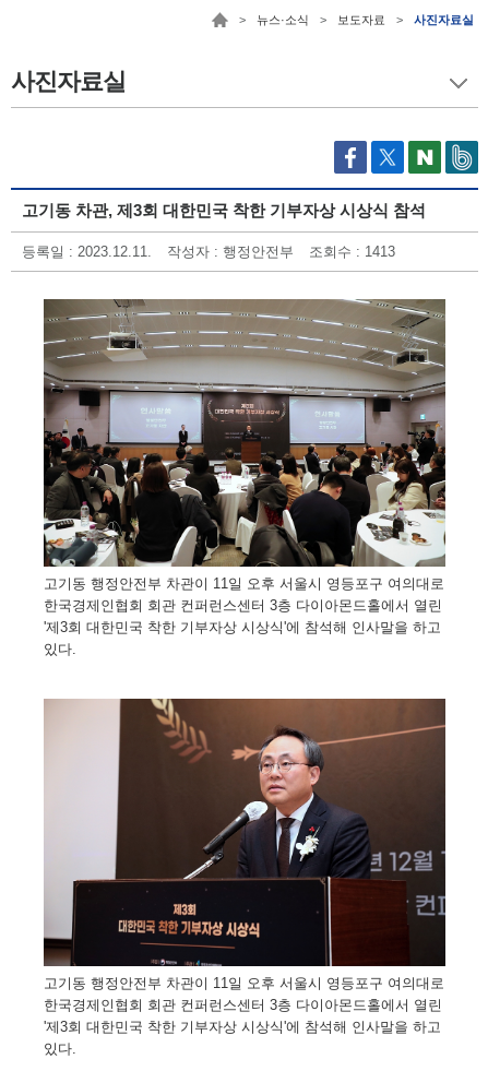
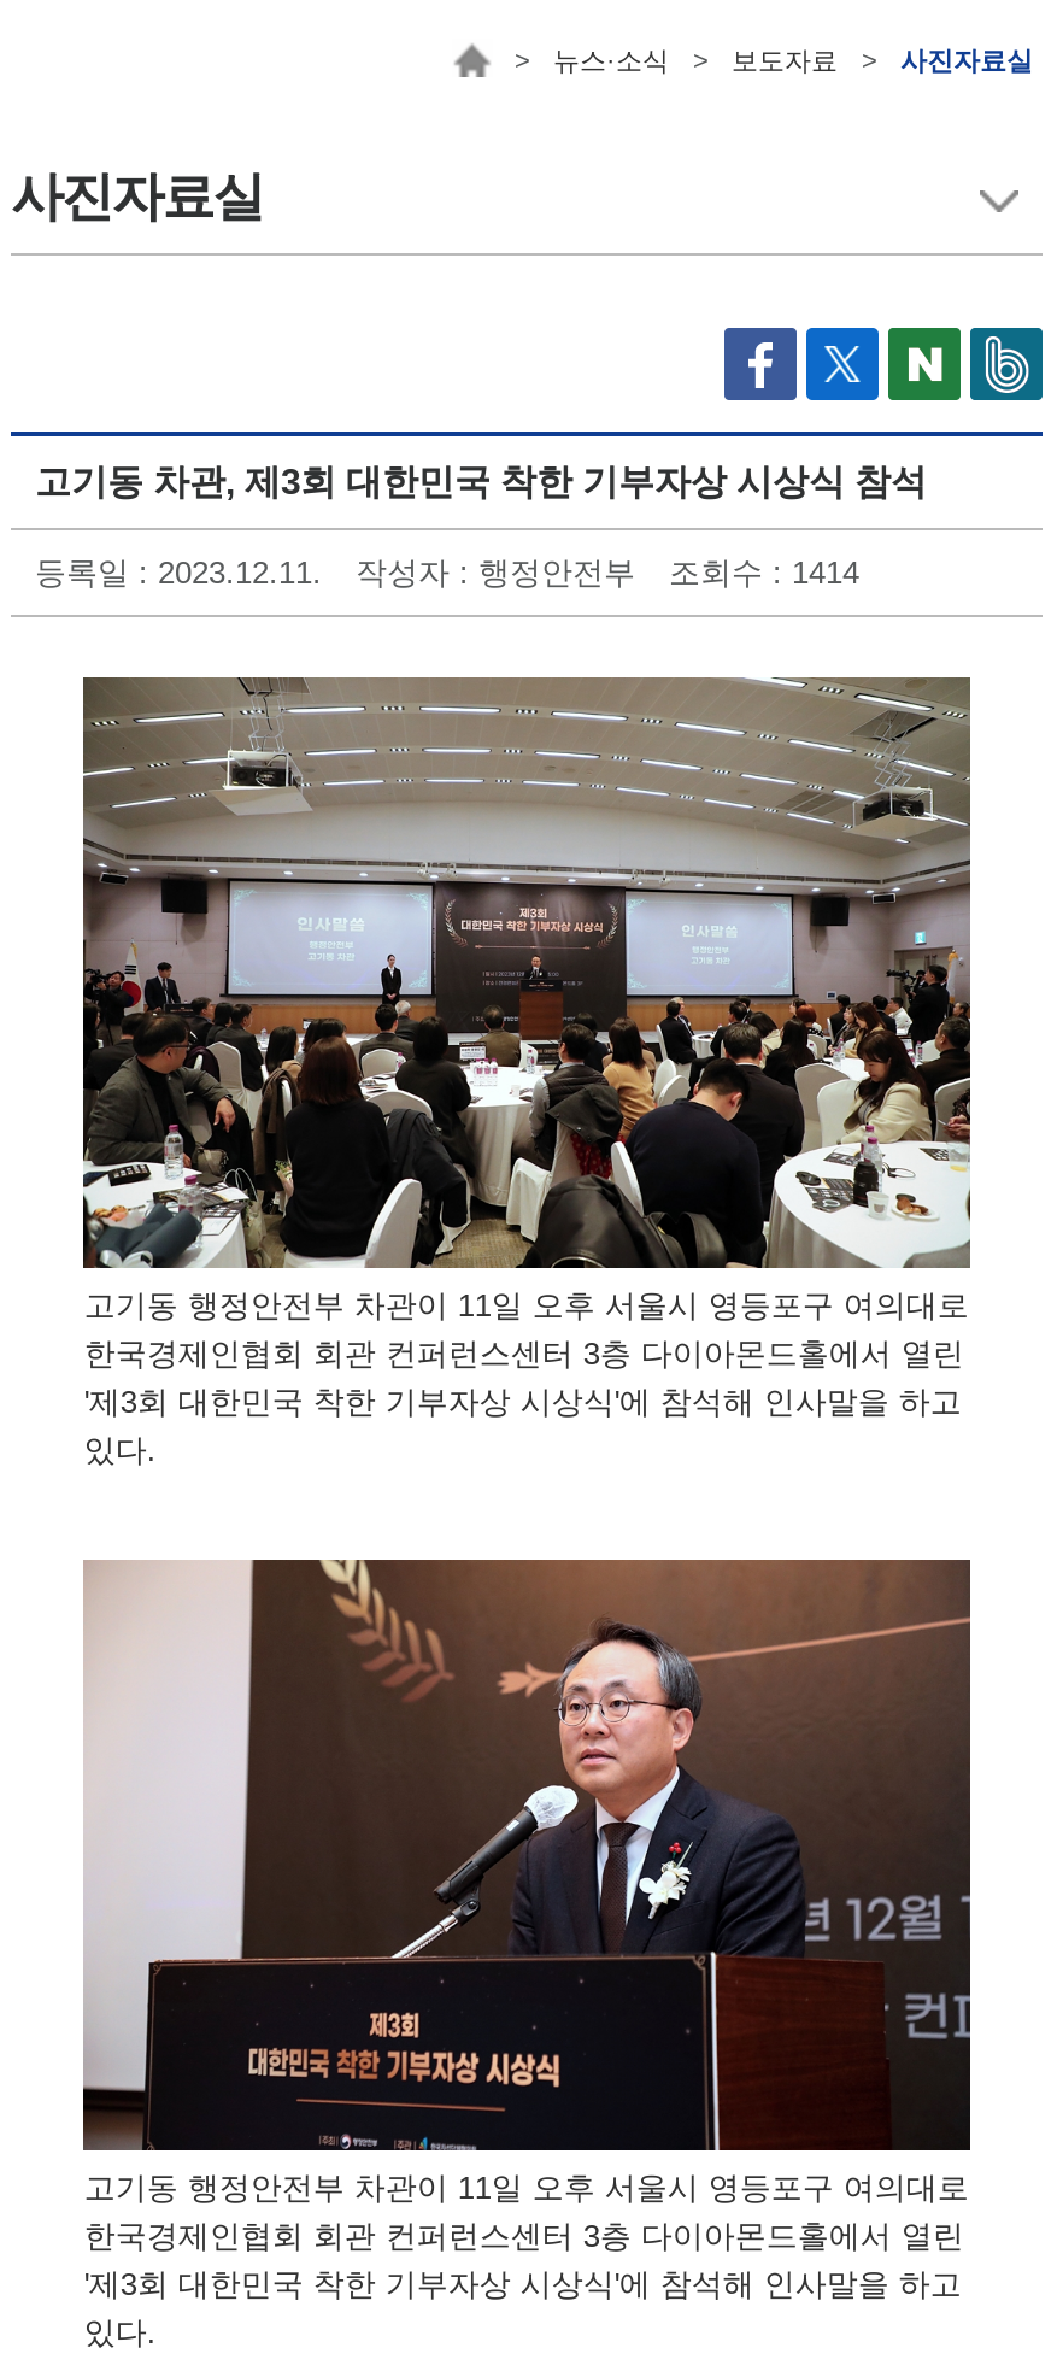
[22,243,395,260] 등록일 : 2023.12.11. 작성자 : 행정안전부 조회수 : 1413 -> [35,554,859,591] 등록일 : 2023.12.11. 작성자 : 행정안전부 조회수 : 1414

